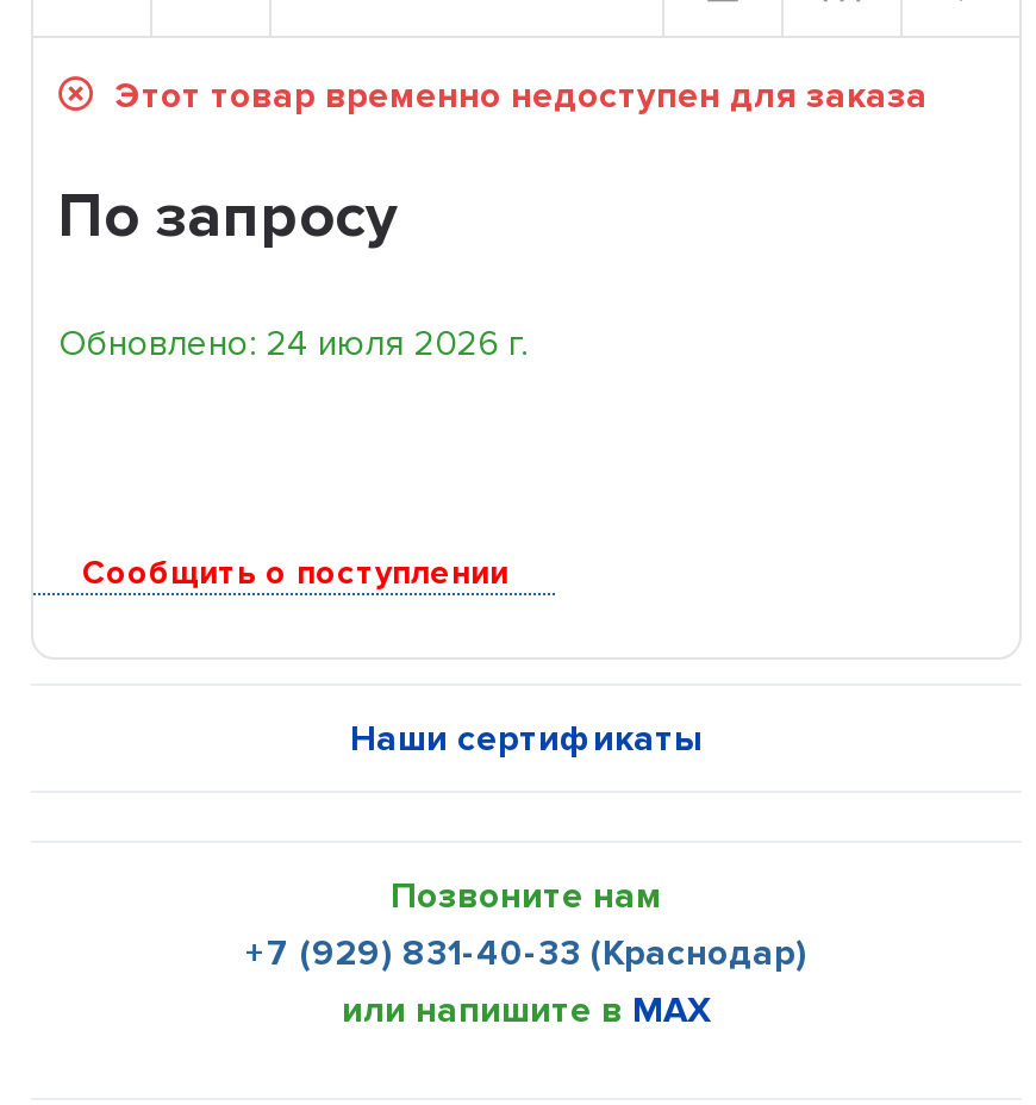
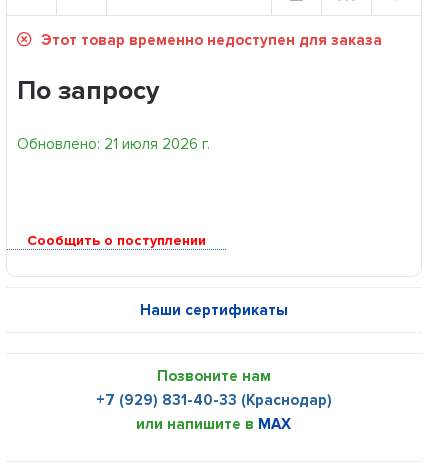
[58,321,528,364] Обновлено: 24 июля 2026 г. -> [17,135,210,153] Обновлено: 21 июля 2026 г.

